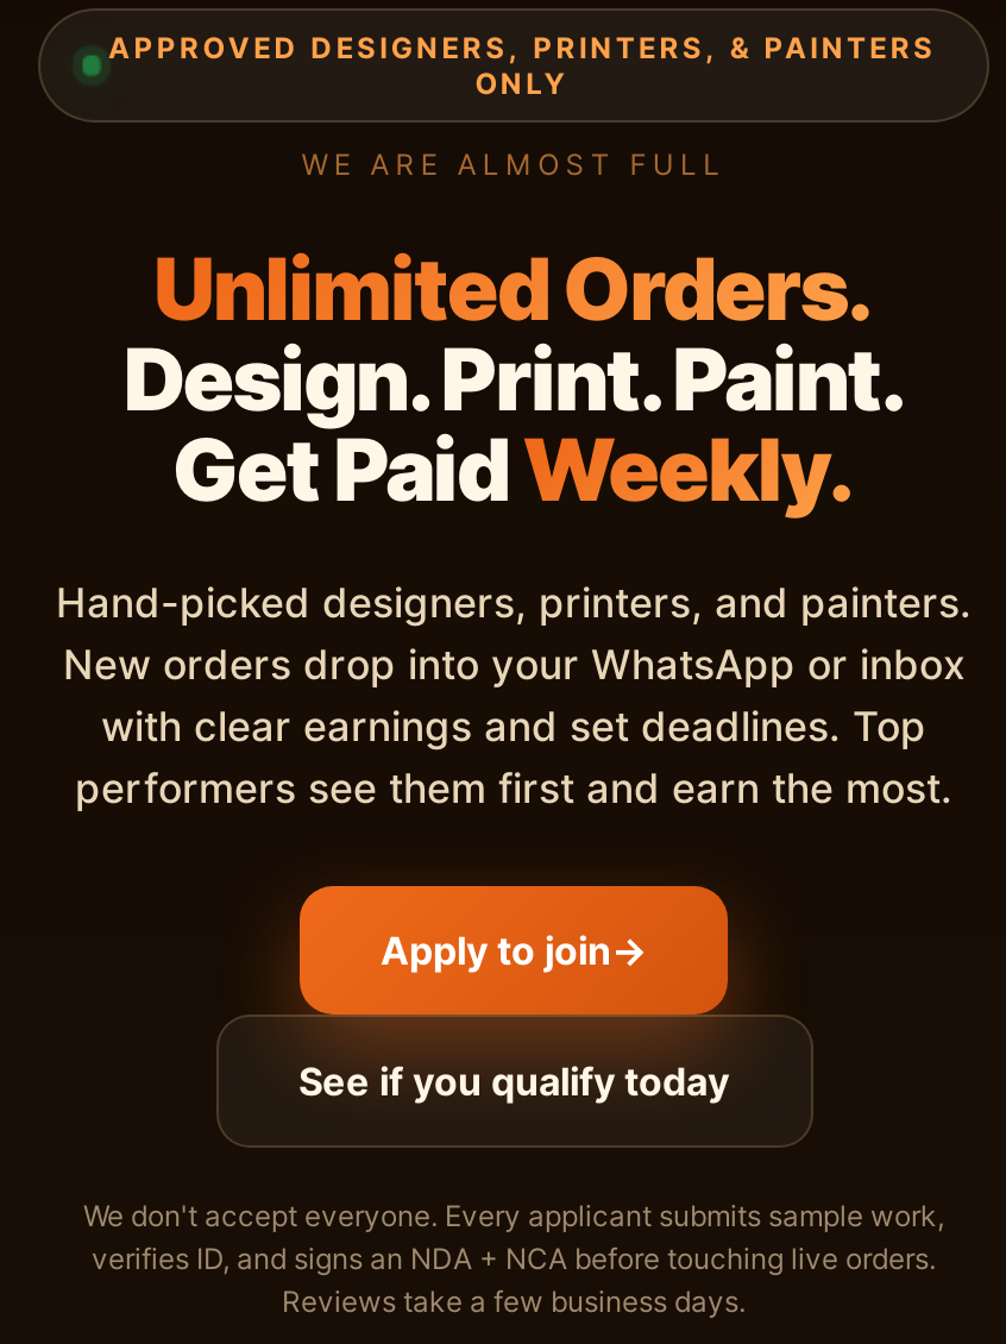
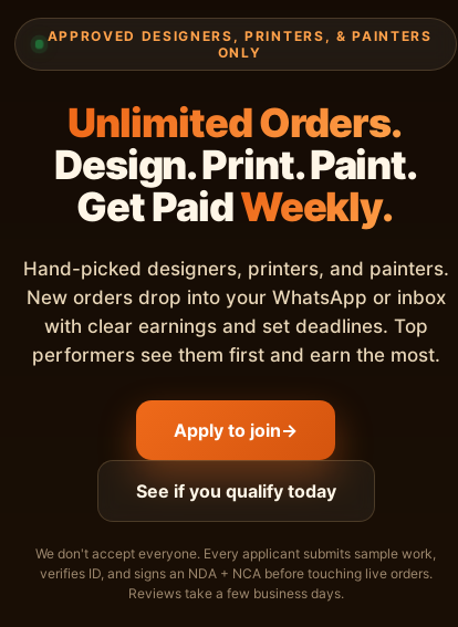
[301,147,726,183] WE ARE ALMOST FULL -> none

